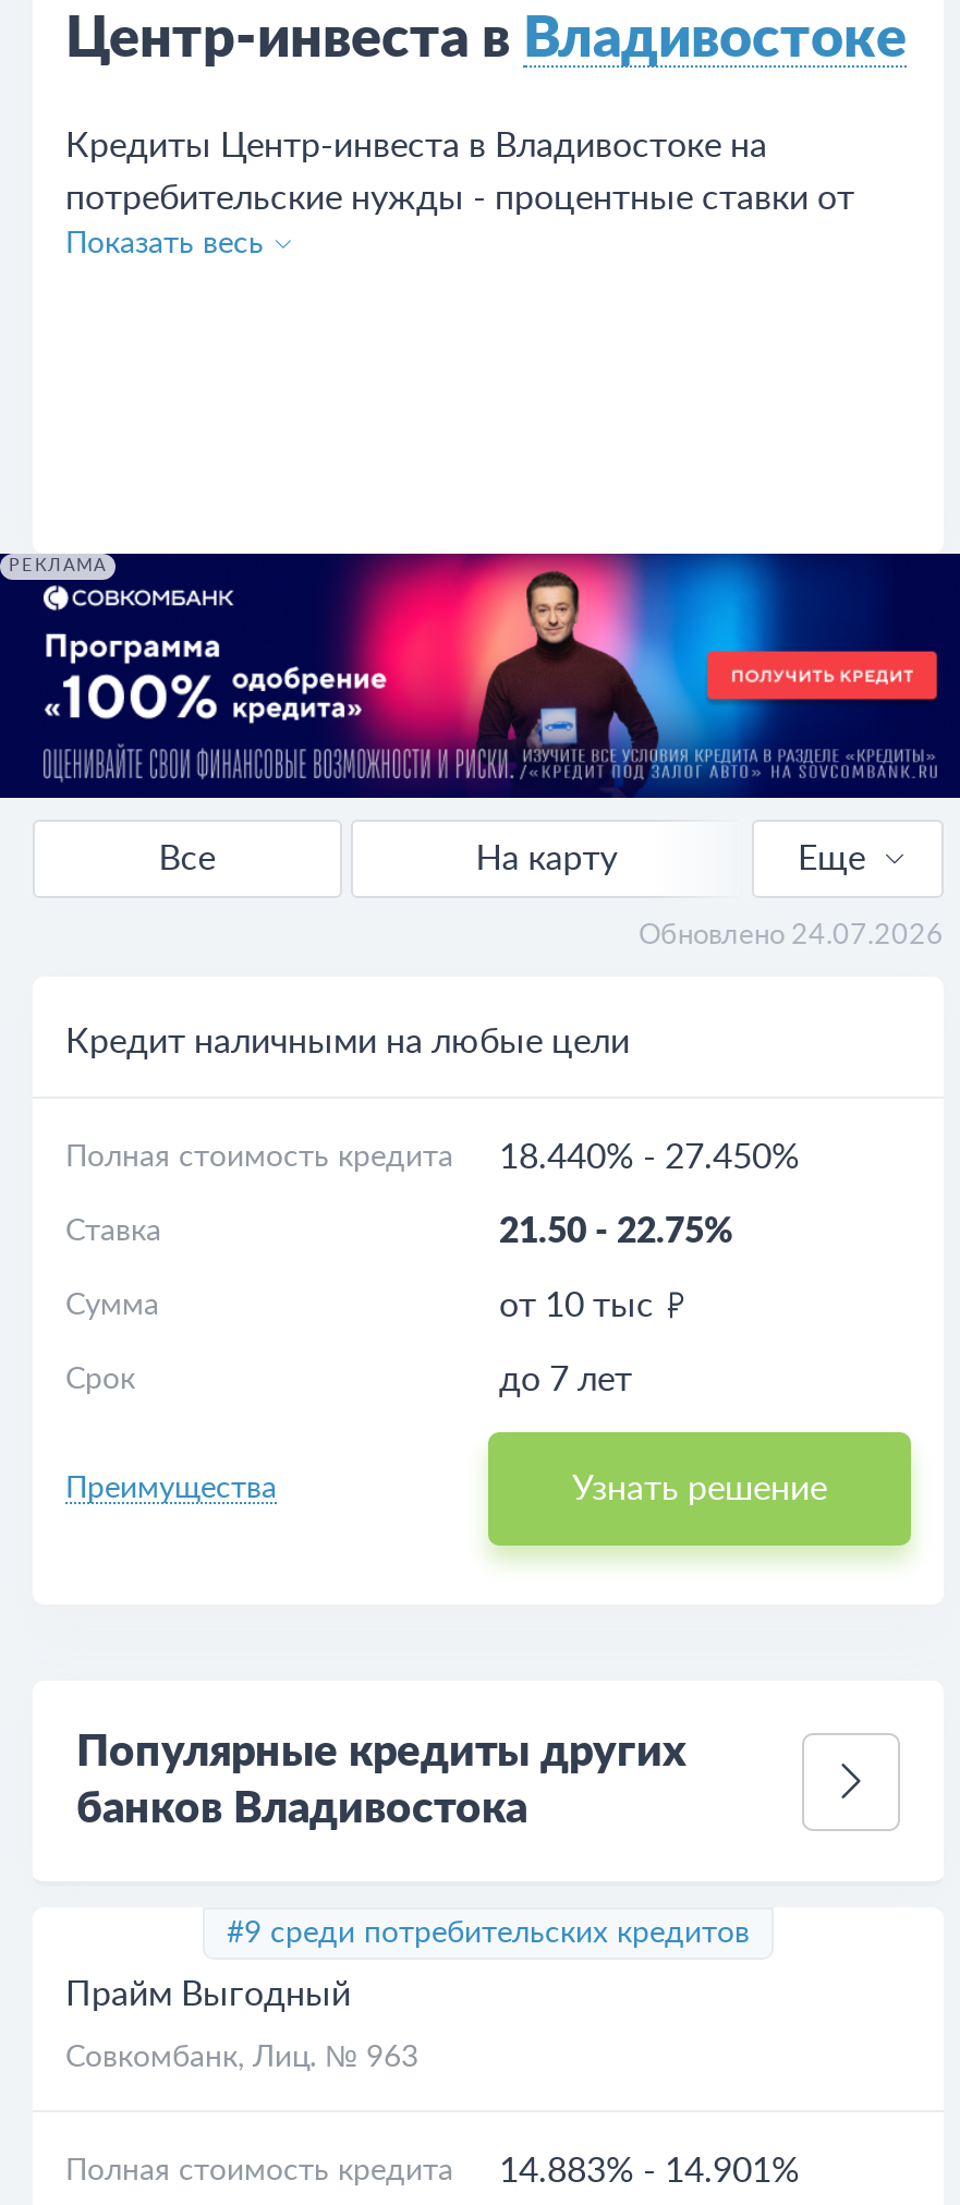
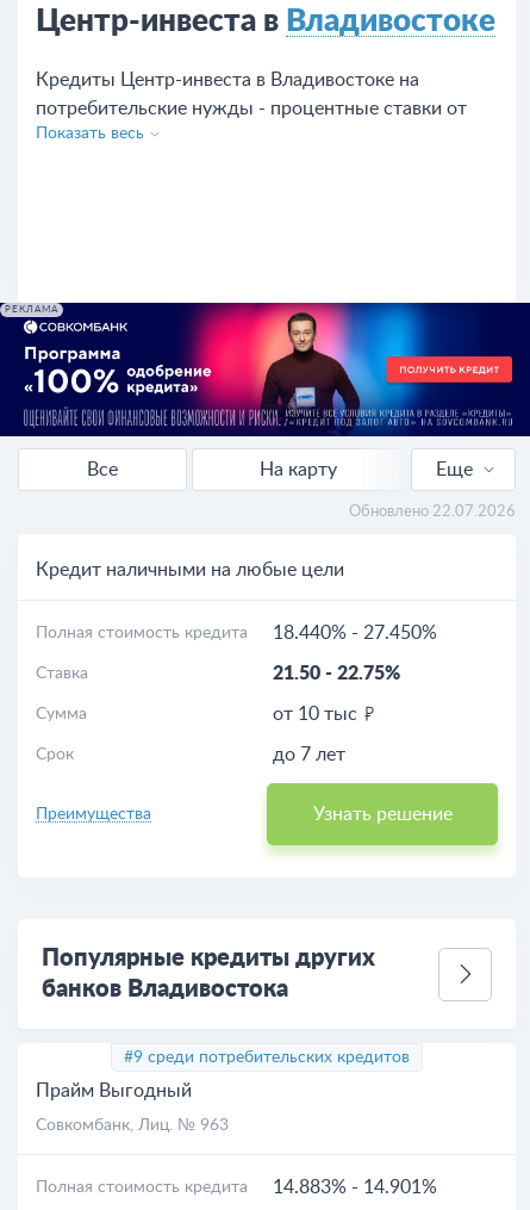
[639,922,944,950] Обновлено 24.07.2026 -> [349,504,516,520] Обновлено 22.07.2026

